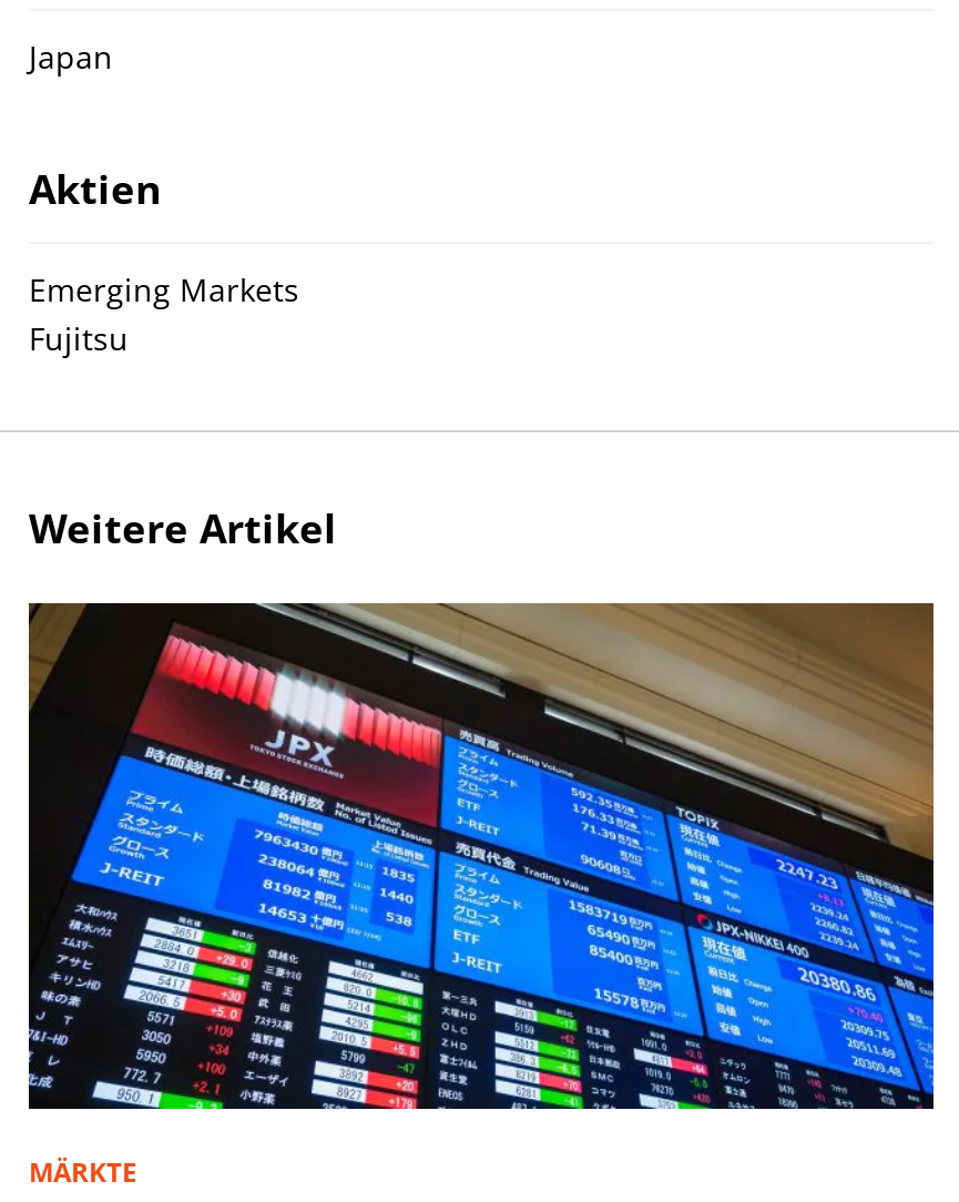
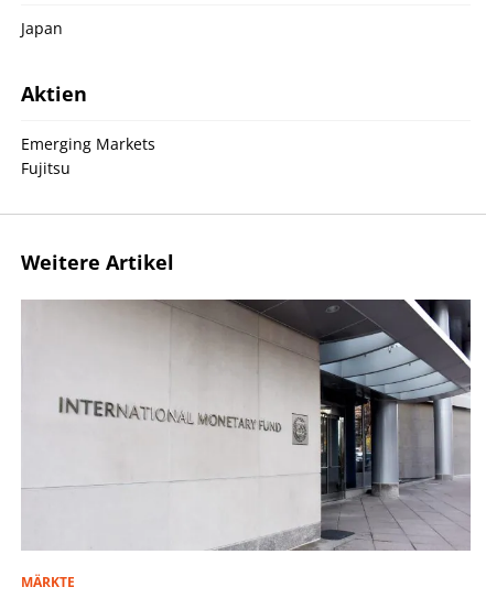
[27,601,936,1111] [image] -> [21,298,471,552] [image]

